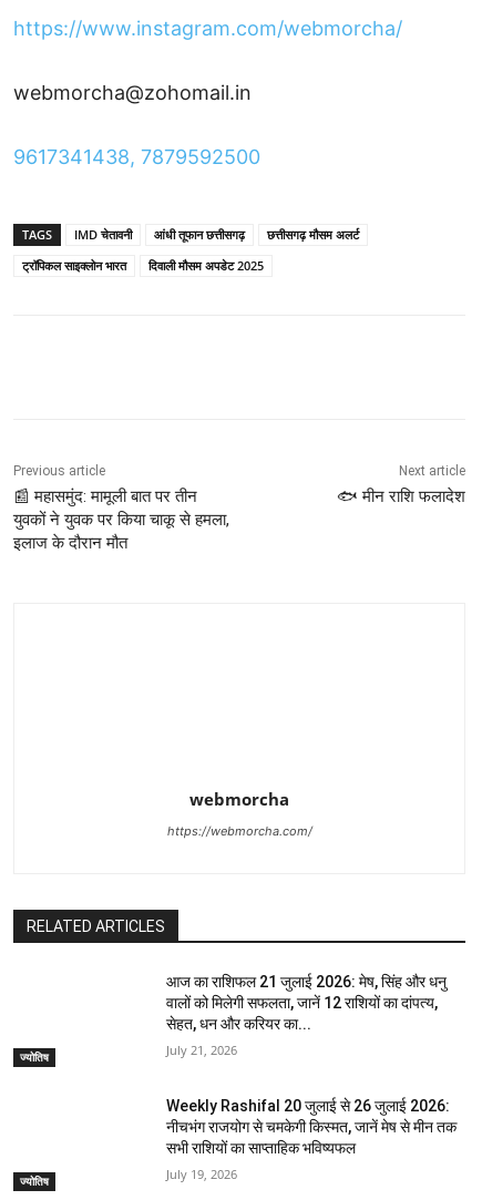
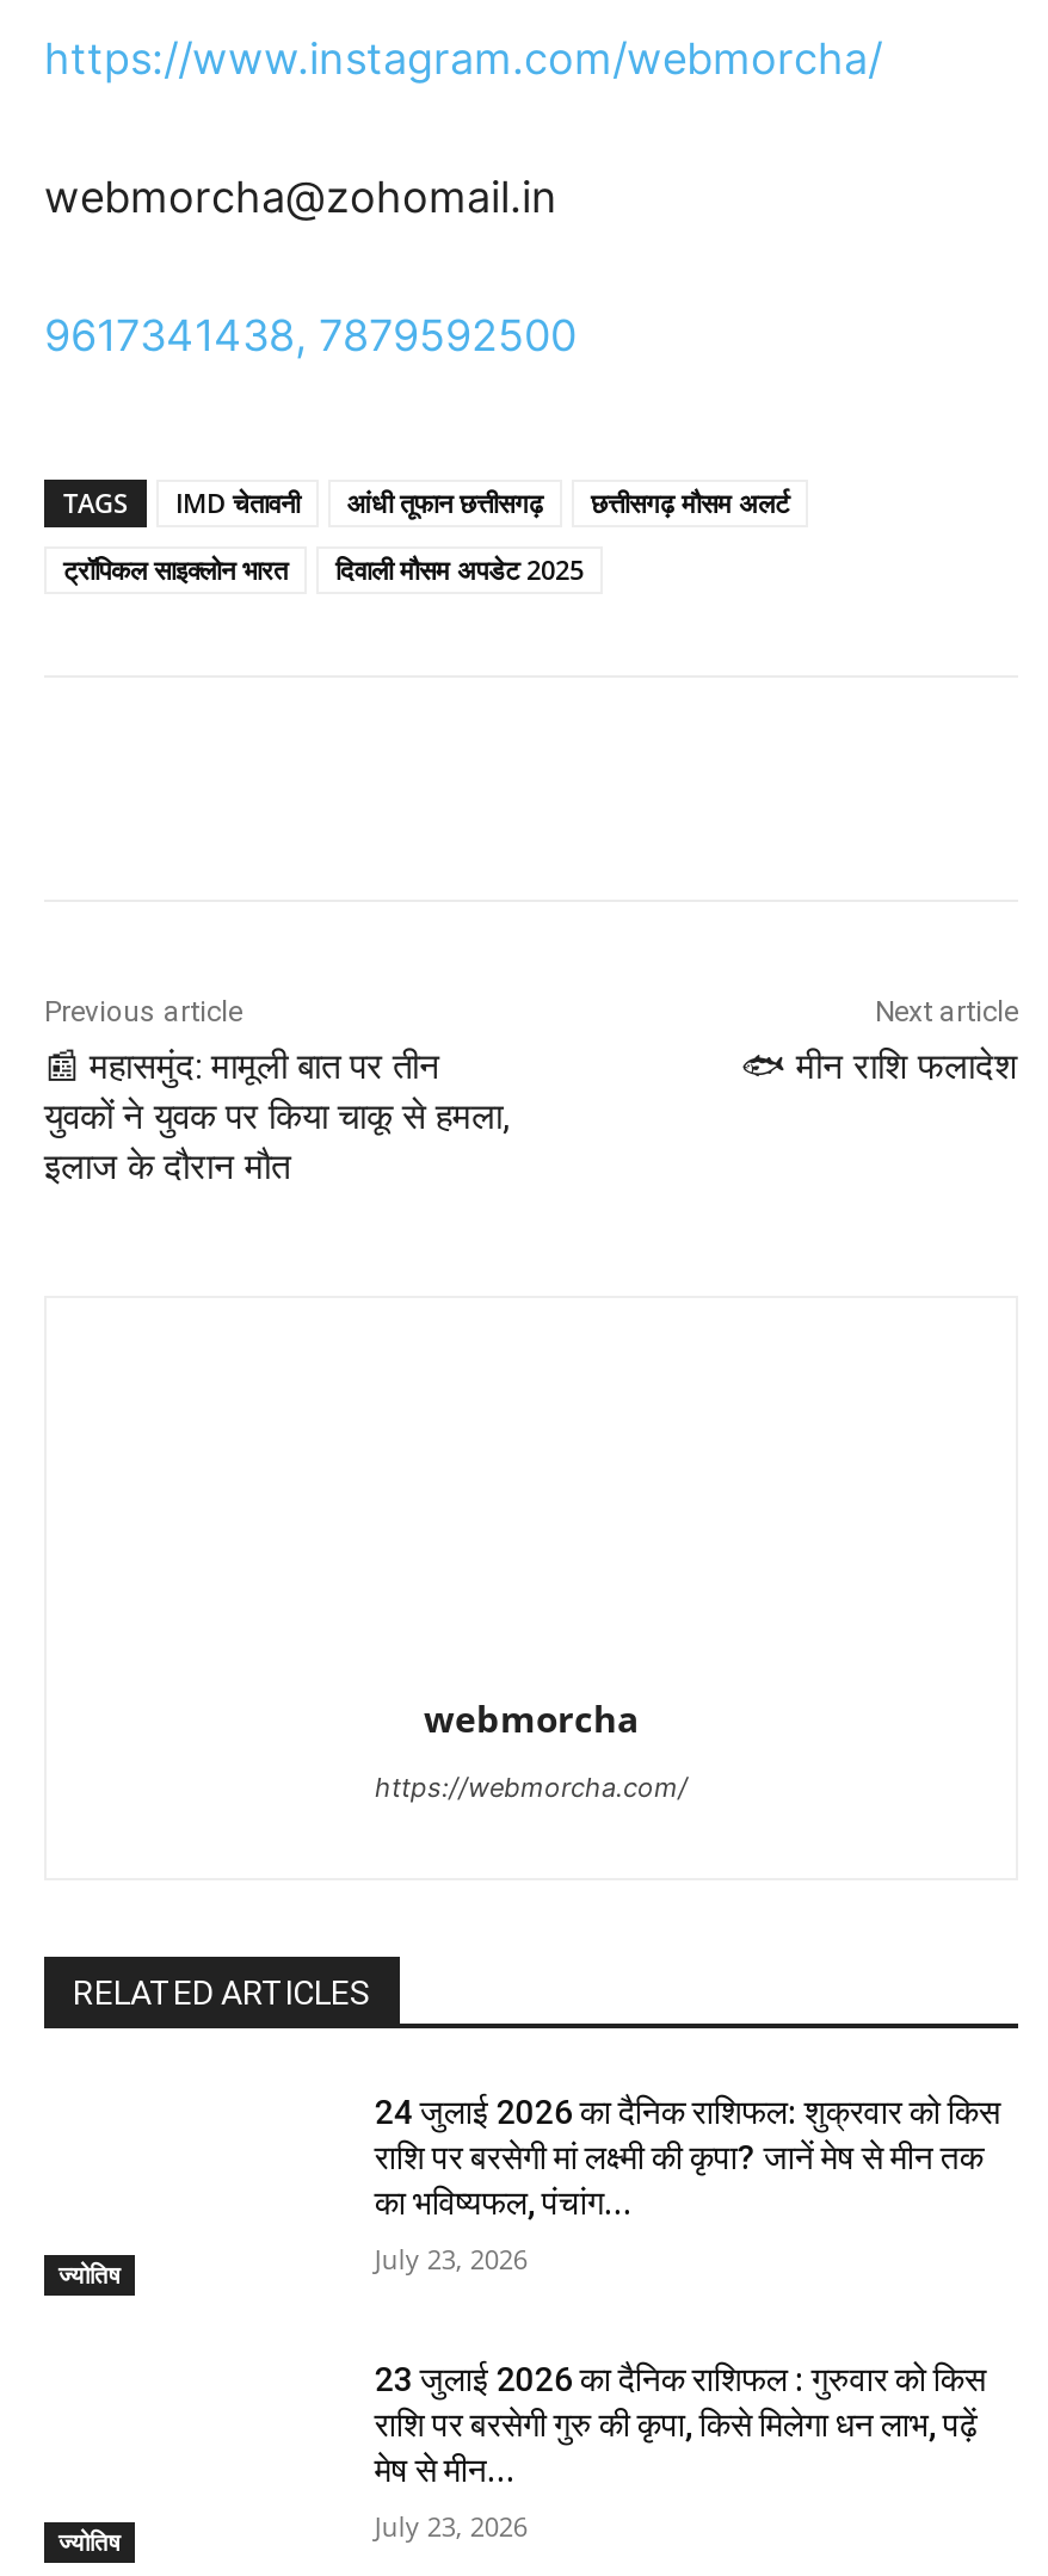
[167,973,447,1033] आज का राशिफल 21 जुलाई 2026: मेष, सिंह और धनु | वालों को मिलेगी सफलता, जानें 12 राशियों का दांपत्य, | सेहत, धन और करियर का... -> [375,2094,1000,2223] 24 जुलाई 2026 का दैनिक राशिफल: शुक्रवार को किस | राशि पर बरसेगी मां लक्ष्मी की कृपा? जानें मेष से मीन तक | का भविष्यफल, पंचांग...
[167,1042,238,1059] July 21, 2026 -> [375,2242,527,2277] July 23, 2026
[167,1097,457,1157] Weekly Rashifal 20 जुलाई से 26 जुलाई 2026: | नीचभंग राजयोग से चमकेगी किस्मत, जानें मेष से मीन तक | सभी राशियों का साप्ताहिक भविष्यफल -> [375,2360,986,2489] 23 जुलाई 2026 का दैनिक राशिफल : गुरुवार को किस | राशि पर बरसेगी गुरु की कृपा, किसे मिलेगा धन लाभ, पढ़ें | मेष से मीन...
[167,1166,238,1182] July 19, 2026 -> [375,2508,527,2544] July 23, 2026

